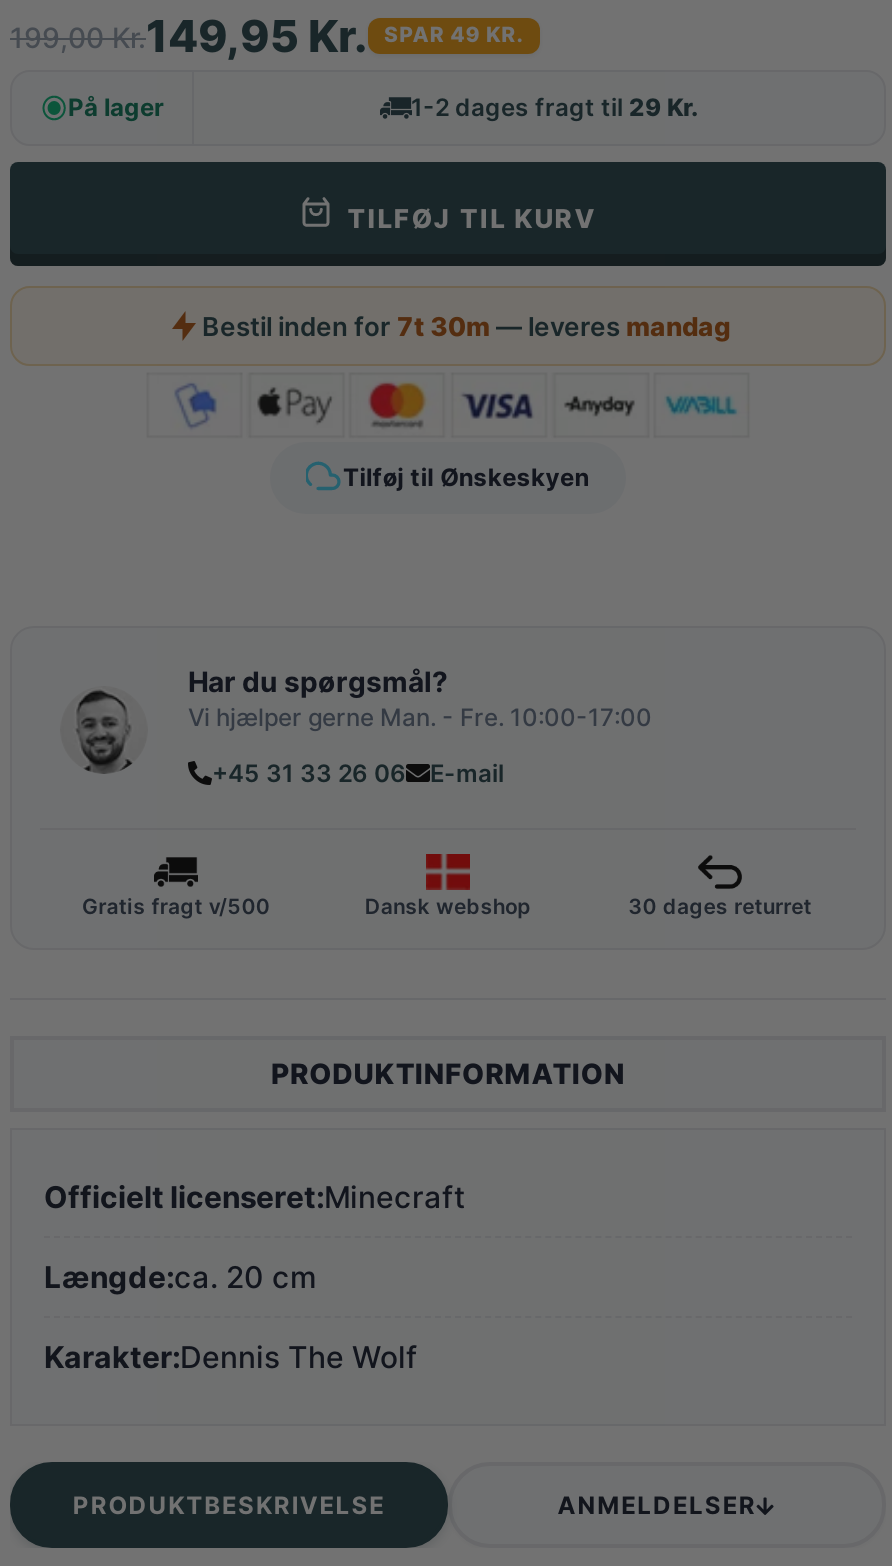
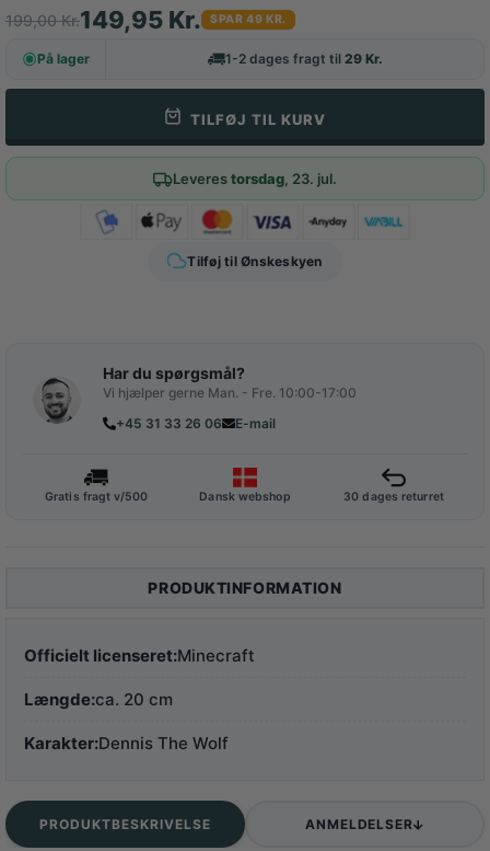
[202,310,730,342] Bestil inden for 7t 30m — leveres mandag -> [173,170,337,187] Leveres torsdag, 23. jul.

